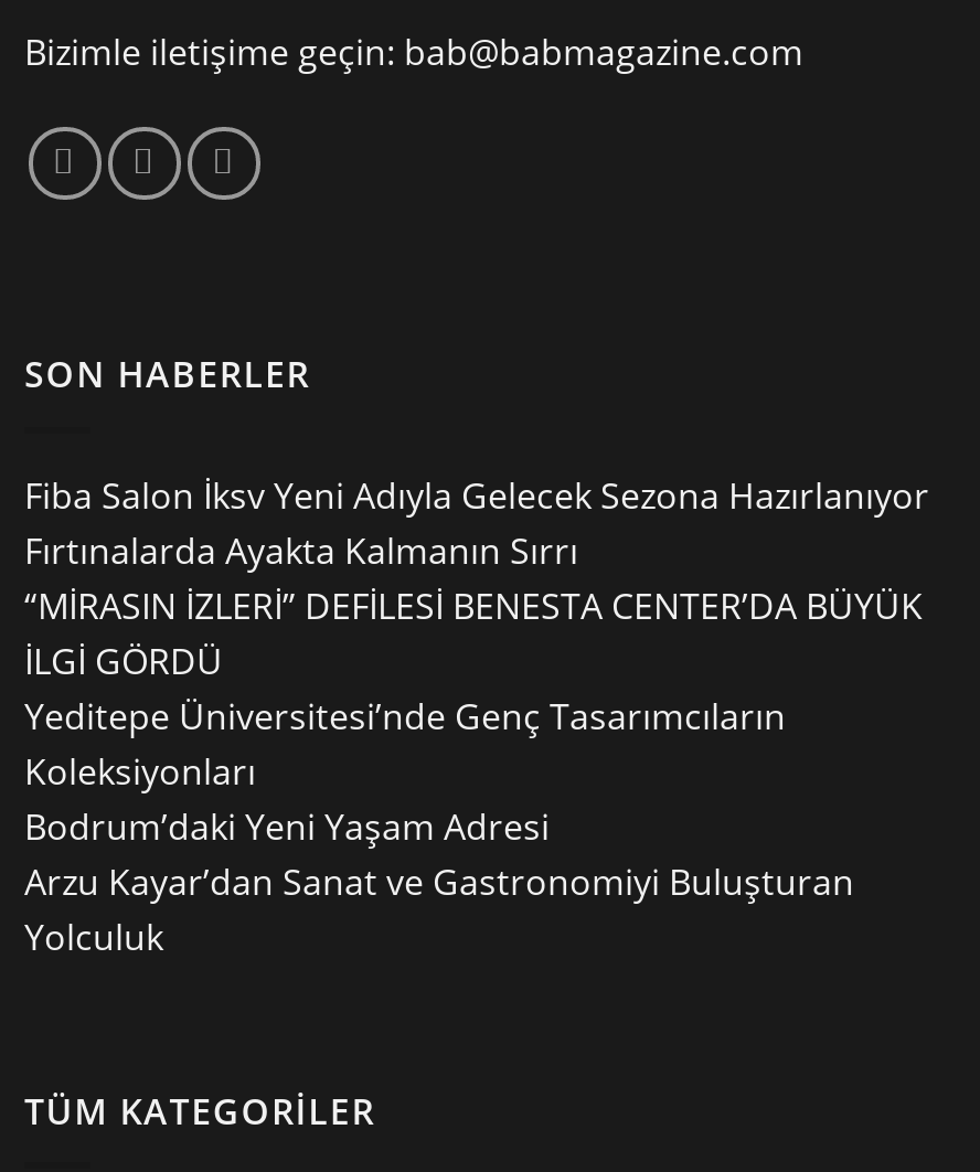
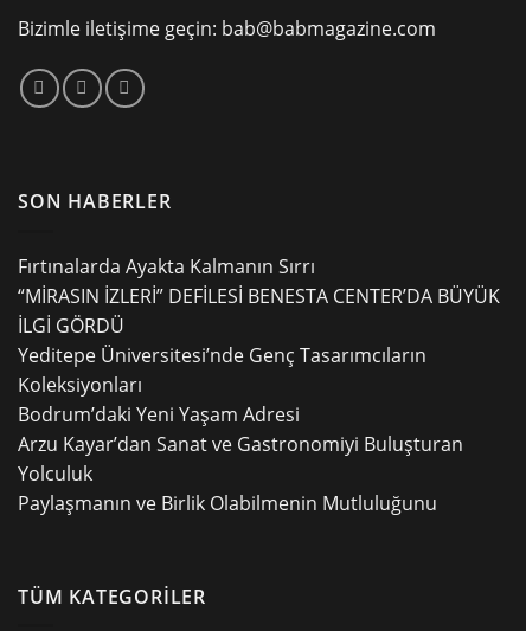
[24,471,929,520] Fiba Salon İksv Yeni Adıyla Gelecek Sezona Hazırlanıyor -> none
moved [24,526,923,961] -> [18,253,500,486]: Fırtınalarda Ayakta Kalmanın Sırrı | “MİRASIN İZLERİ” DEFİLESİ BENESTA CENTER’DA BÜYÜK | İLGİ GÖRDÜ | Yeditepe Üniversitesi’nde Genç Tasarımcıların | Koleksiyonları | Bodrum’daki Yeni Yaşam Adresi | Arzu Kayar’dan Sanat ve Gastronomiyi Buluşturan | Yolculuk
none -> [18,490,437,516] Paylaşmanın ve Birlik Olabilmenin Mutluluğunu

